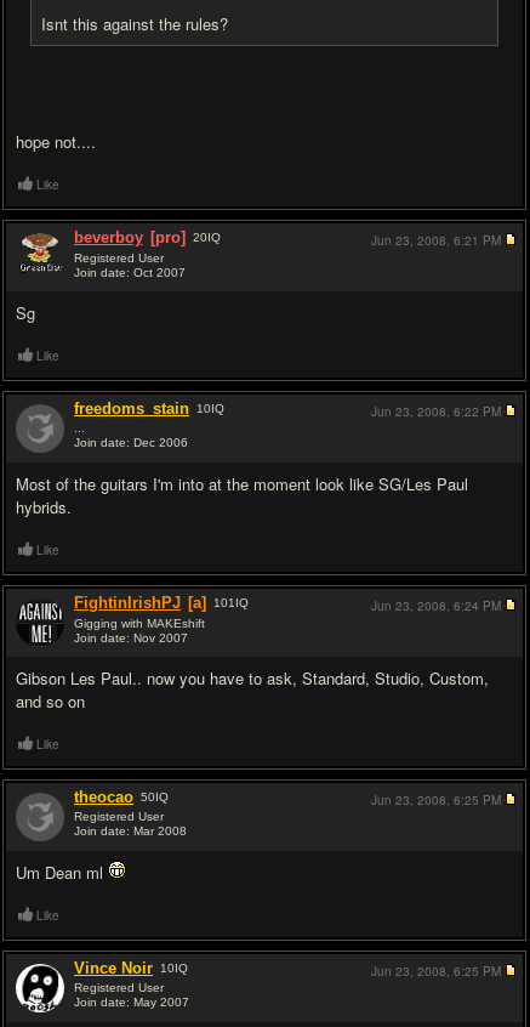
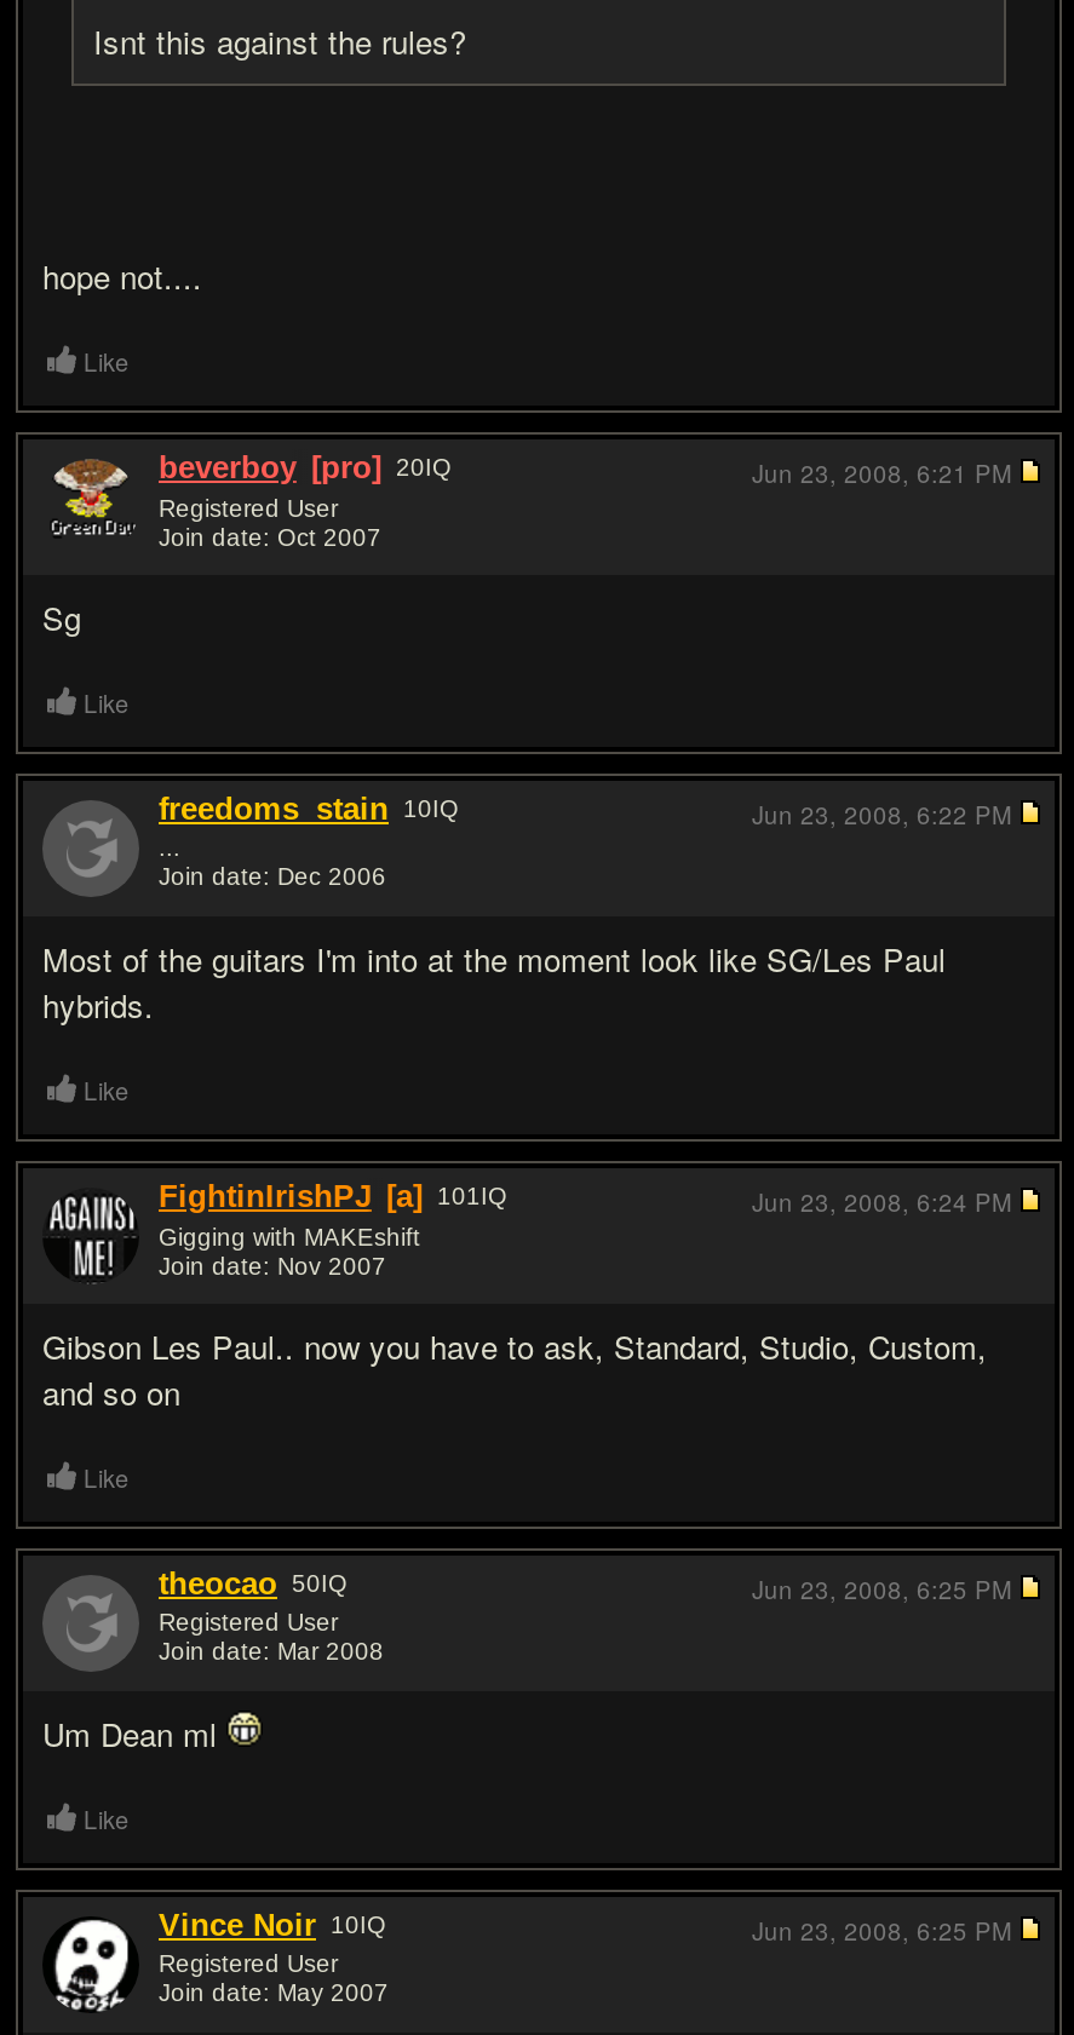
[15,963,65,1014] [image] -> [40,1916,142,2016] [image]

